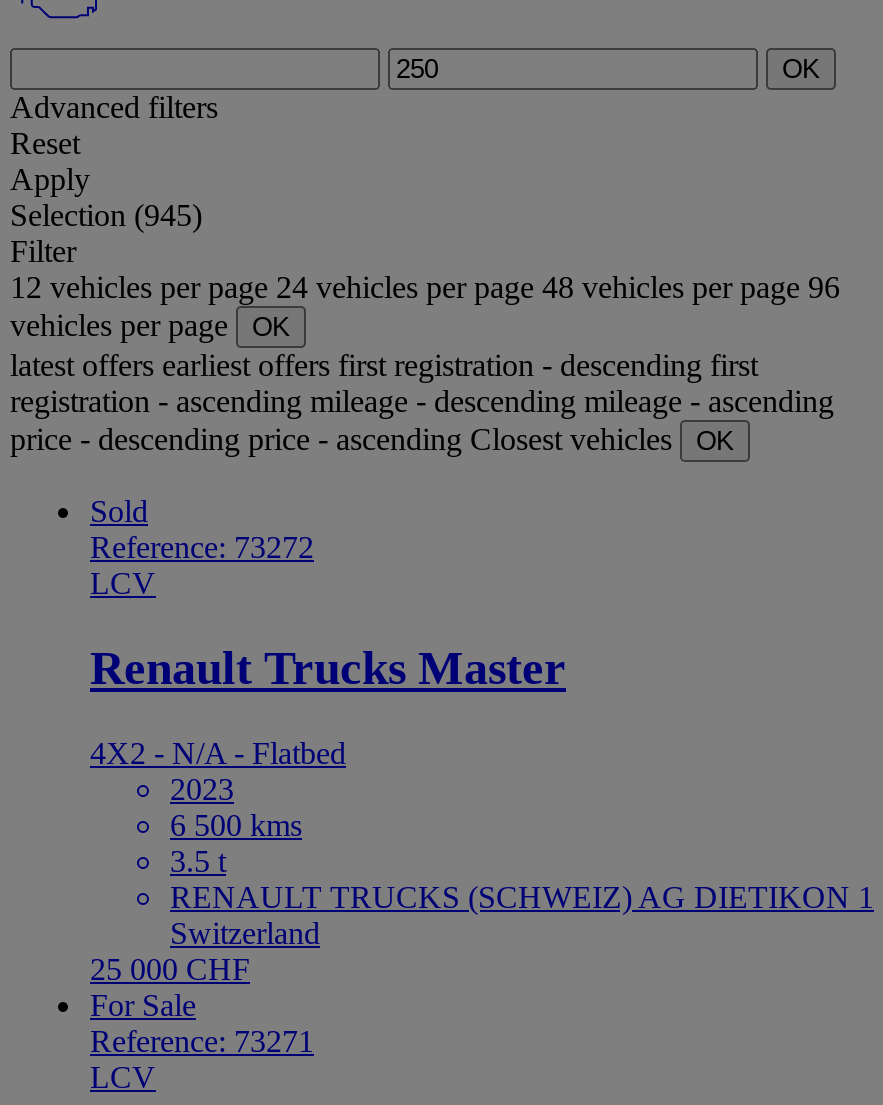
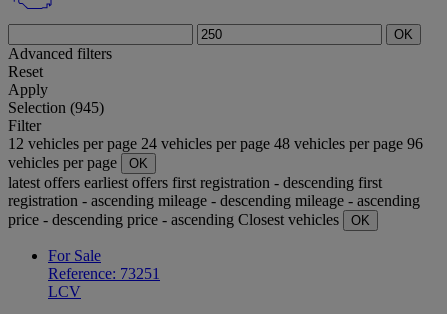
[90,494,874,985] Sold | Reference: 73272 | LCV | Renault Trucks Master | 4X2 - N/A - Flatbed | 2023 | 6 500 kms | 3.5 t | RENAULT TRUCKS (SCHWEIZ) AG DIETIKON 1 | Switzerland | 25 000 CHF -> none
[90,1023,314,1057] Reference: 73271 -> [48,265,160,282] Reference: 73251

